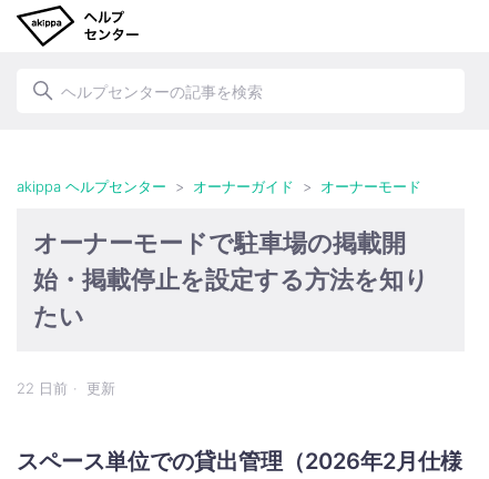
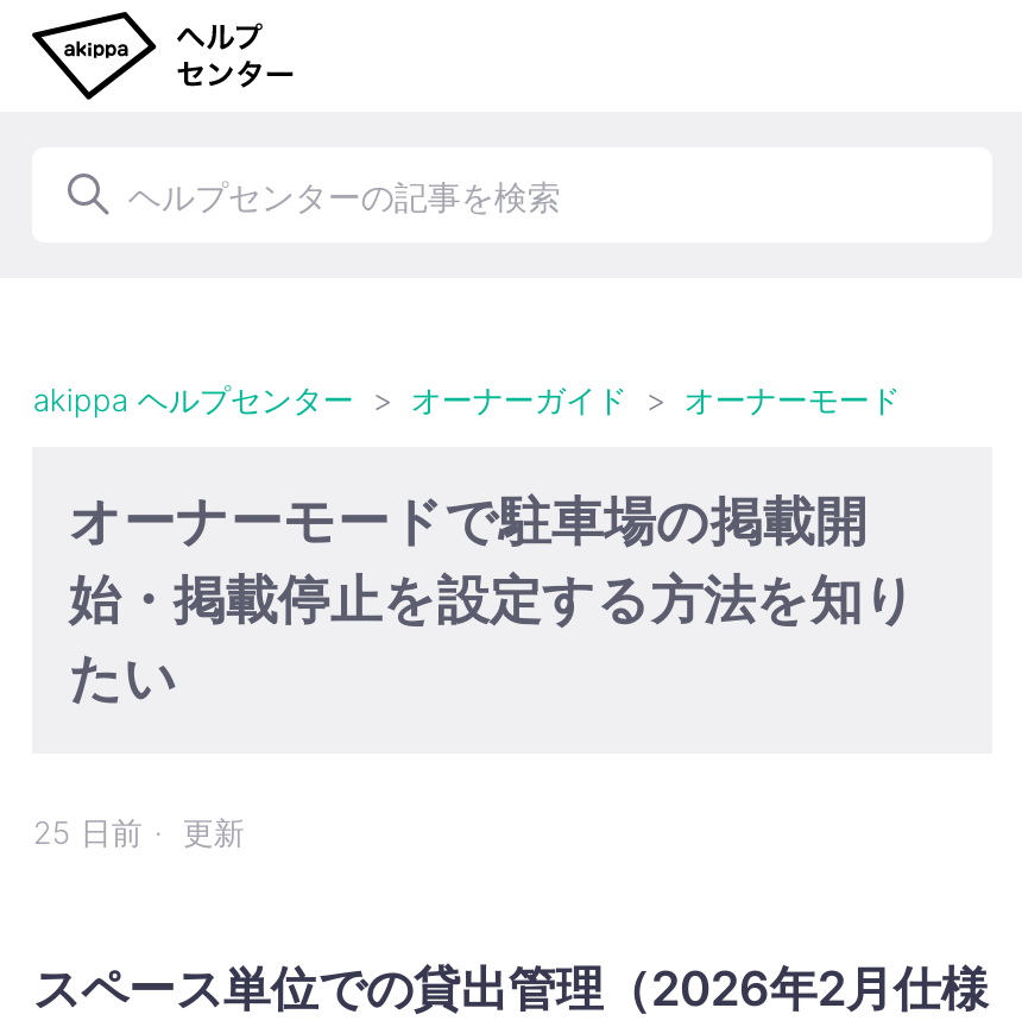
[17,379,116,397] 22 日前 更新 -> [33,812,245,850] 25 日前 更新

